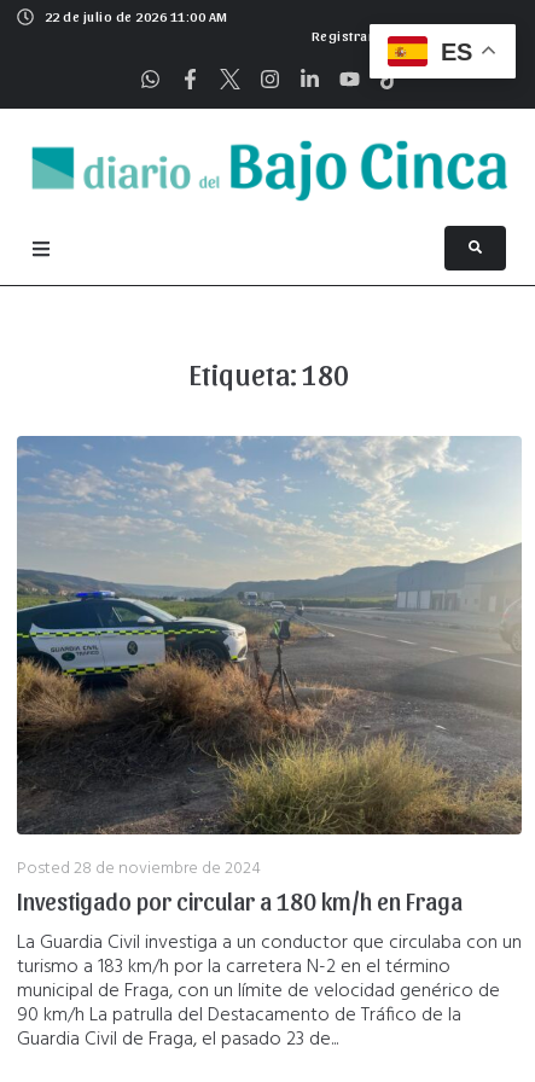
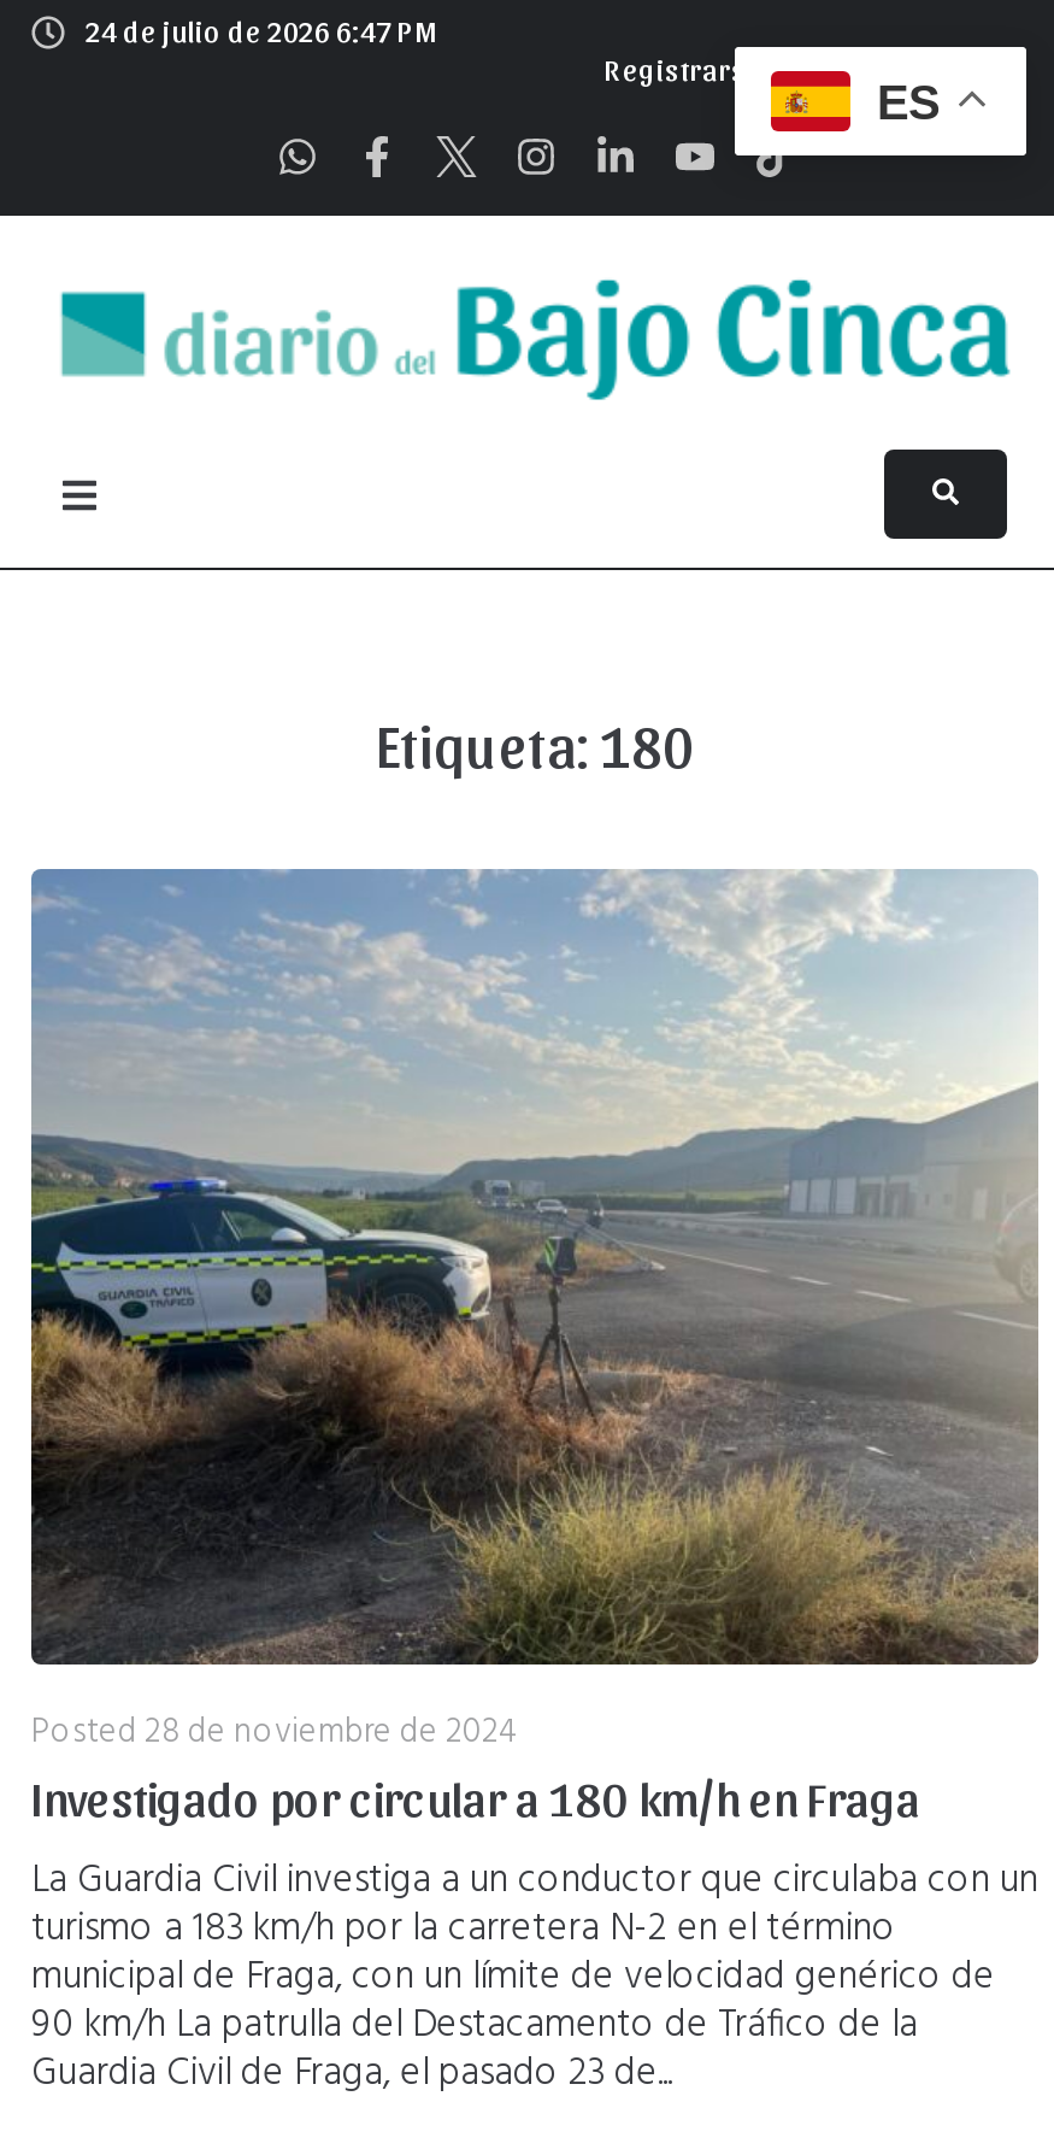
[44,7,228,24] 22 de julio de 2026 11:00 AM -> [86,13,438,47] 24 de julio de 2026 6:47 PM

